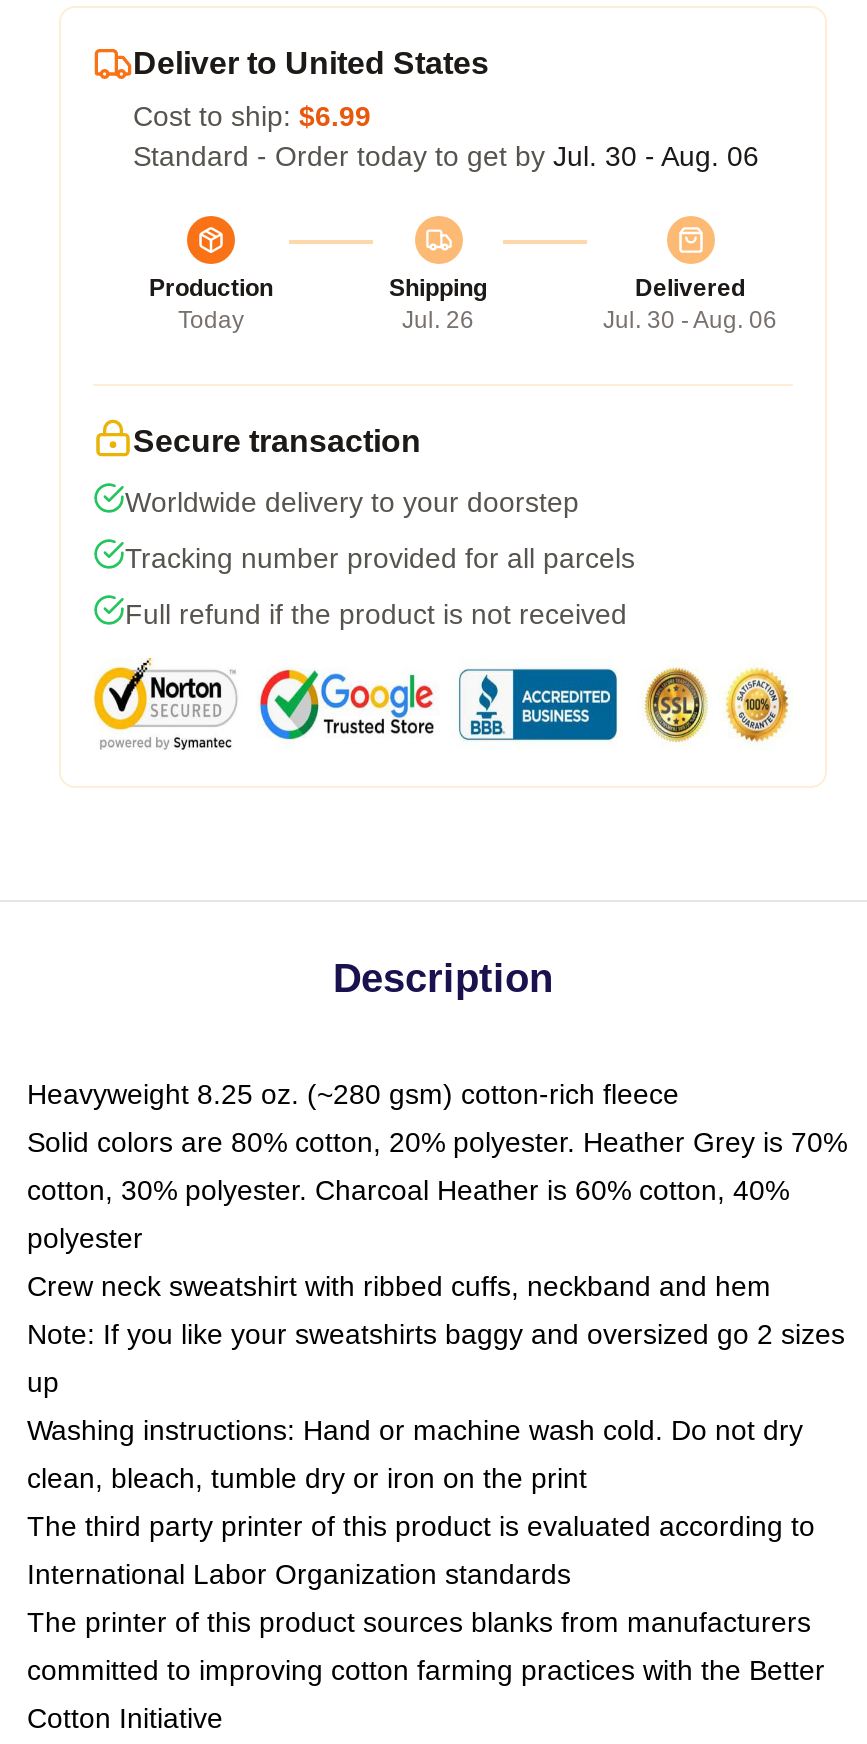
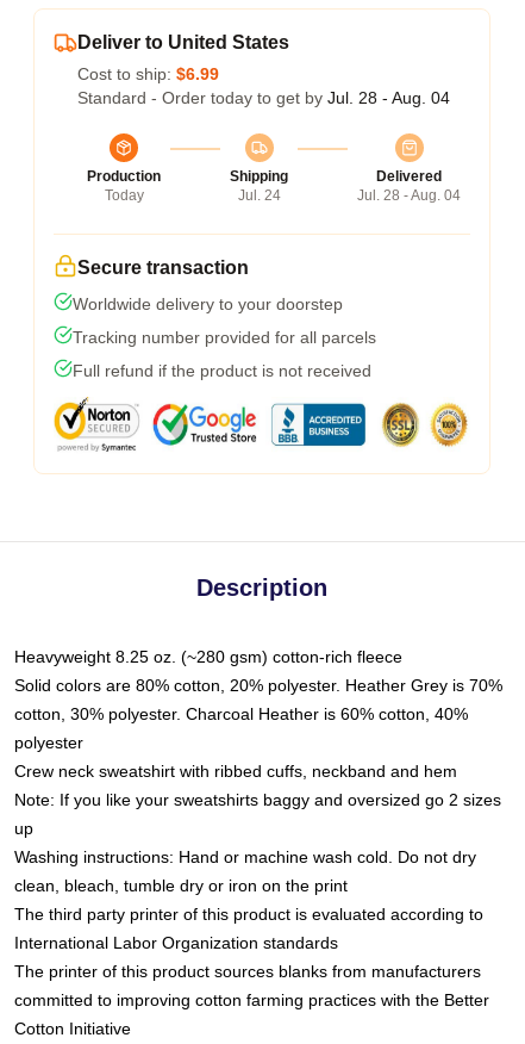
[133,139,759,171] Standard - Order today to get by Jul. 30 - Aug. 06 -> [77,88,450,107] Standard - Order today to get by Jul. 28 - Aug. 04
[402,305,474,333] Jul. 26 -> [237,187,280,203] Jul. 24
[603,305,777,333] Jul. 30 - Aug. 06 -> [357,187,461,203] Jul. 28 - Aug. 04

